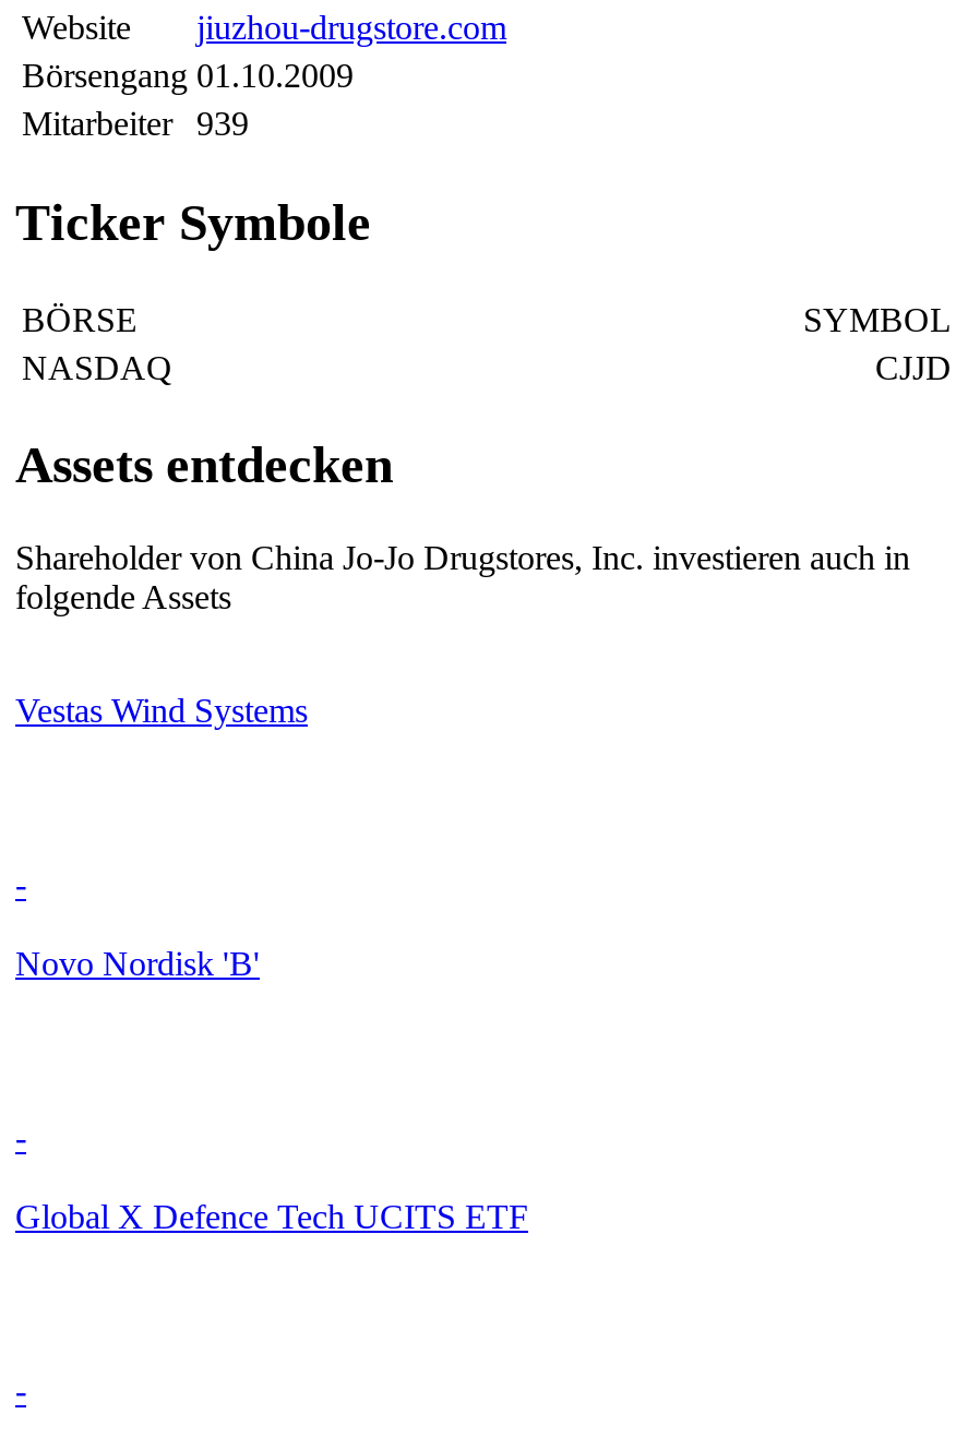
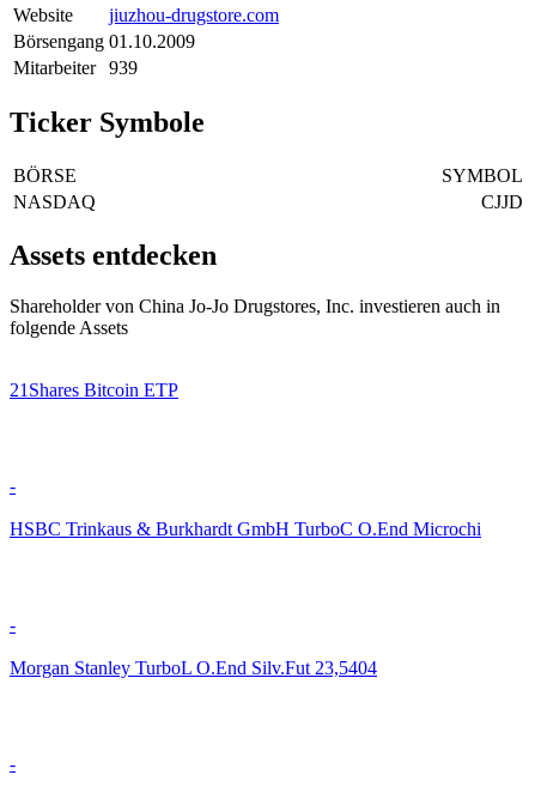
[15,693,308,730] Vestas Wind Systems -> [10,380,178,401] 21Shares Bitcoin ETP
[15,946,260,983] Novo Nordisk 'B' -> [10,519,481,540] HSBC Trinkaus & Burkhardt GmbH TurboC O.End Microchi
[15,1199,528,1236] Global X Defence Tech UCITS ETF -> [10,658,377,678] Morgan Stanley TurboL O.End Silv.Fut 23,5404

